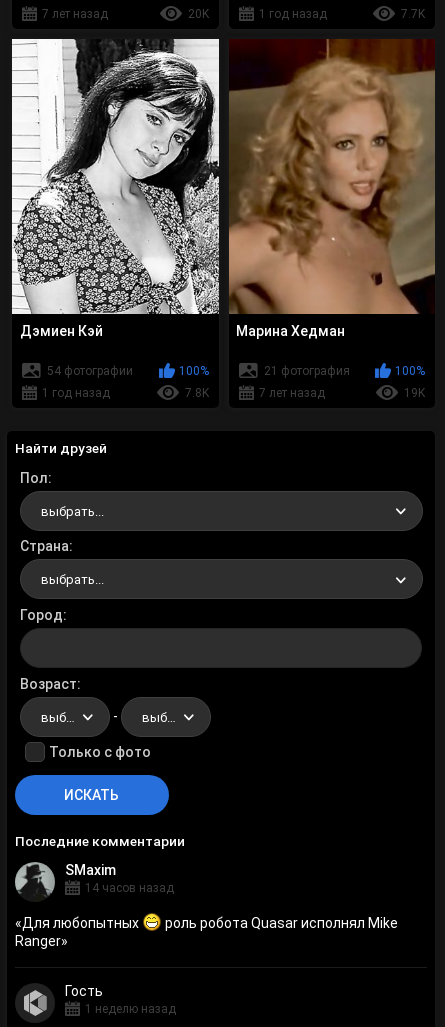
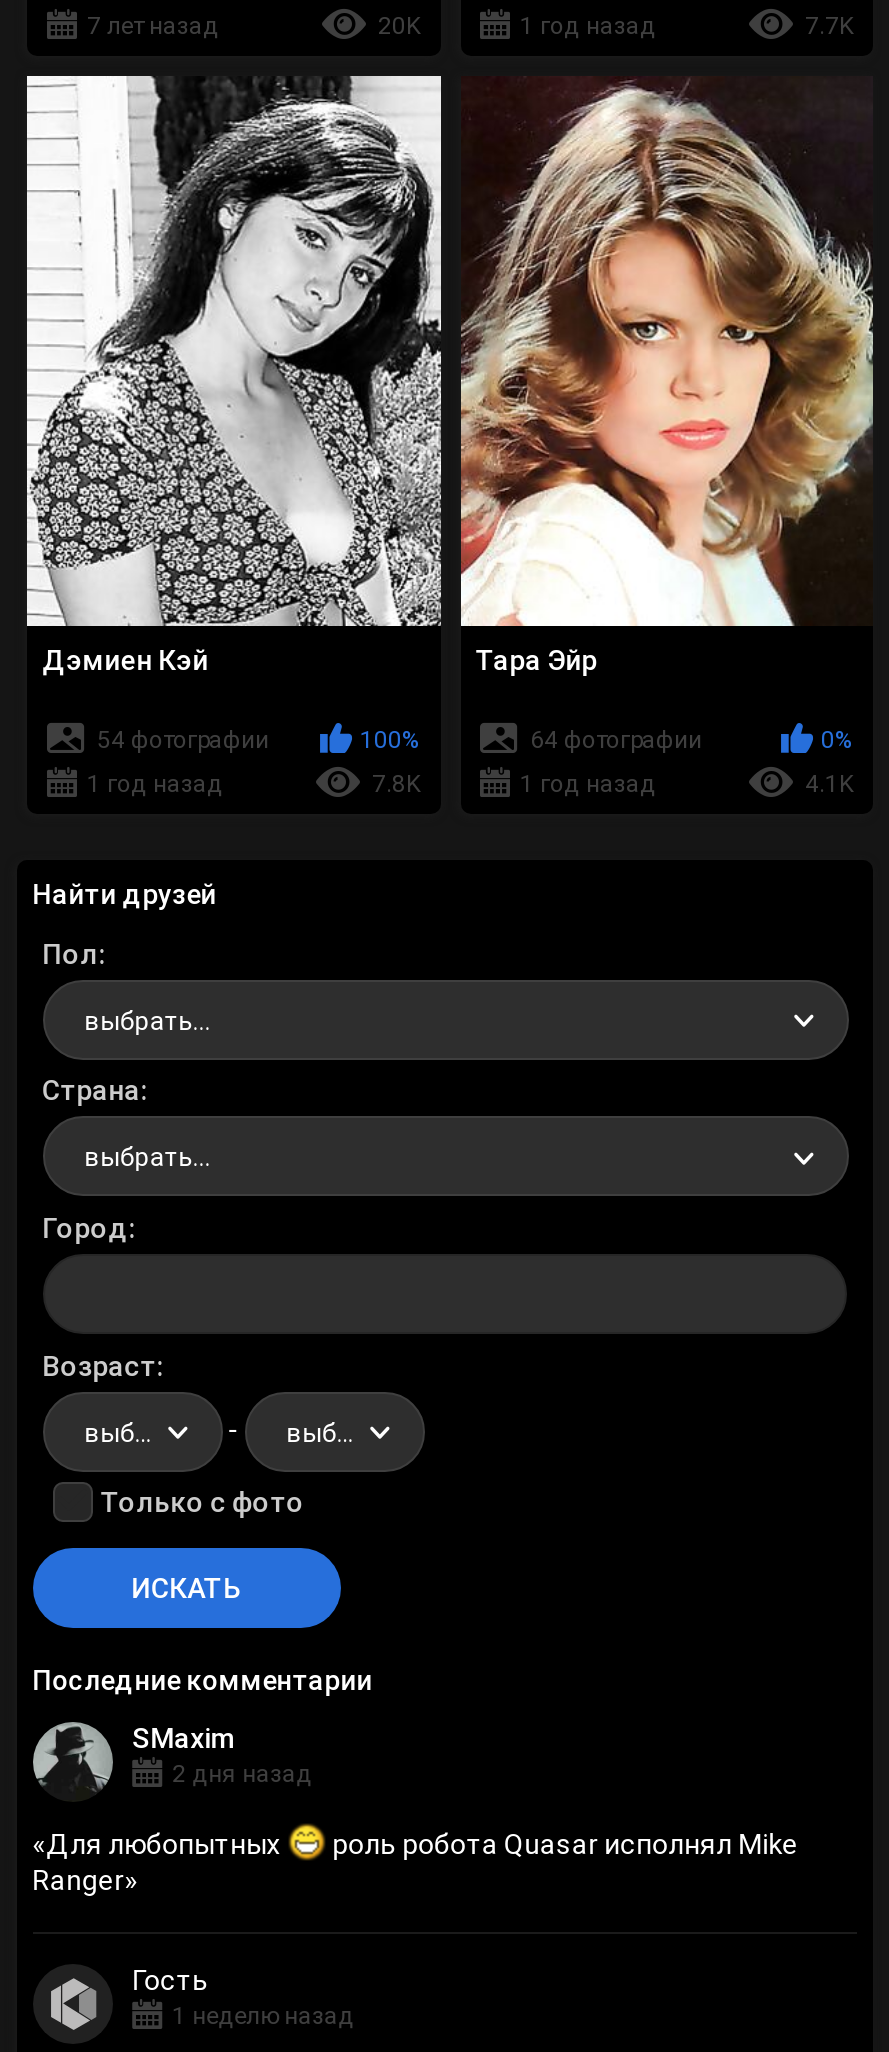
[229,39,436,339] [image] | Марина Хедман -> [459,80,873,675] [image] | Тара Эйр
[263,364,425,378] 21 фотография | 100% -> [530,726,853,754] 64 фотографии | 0%
[258,386,425,400] 7 лет назад | 19K -> [520,770,853,798] 1 год назад | 4.1K
[85,881,174,895] 14 часов назад -> [172,1760,312,1788] 2 дня назад

